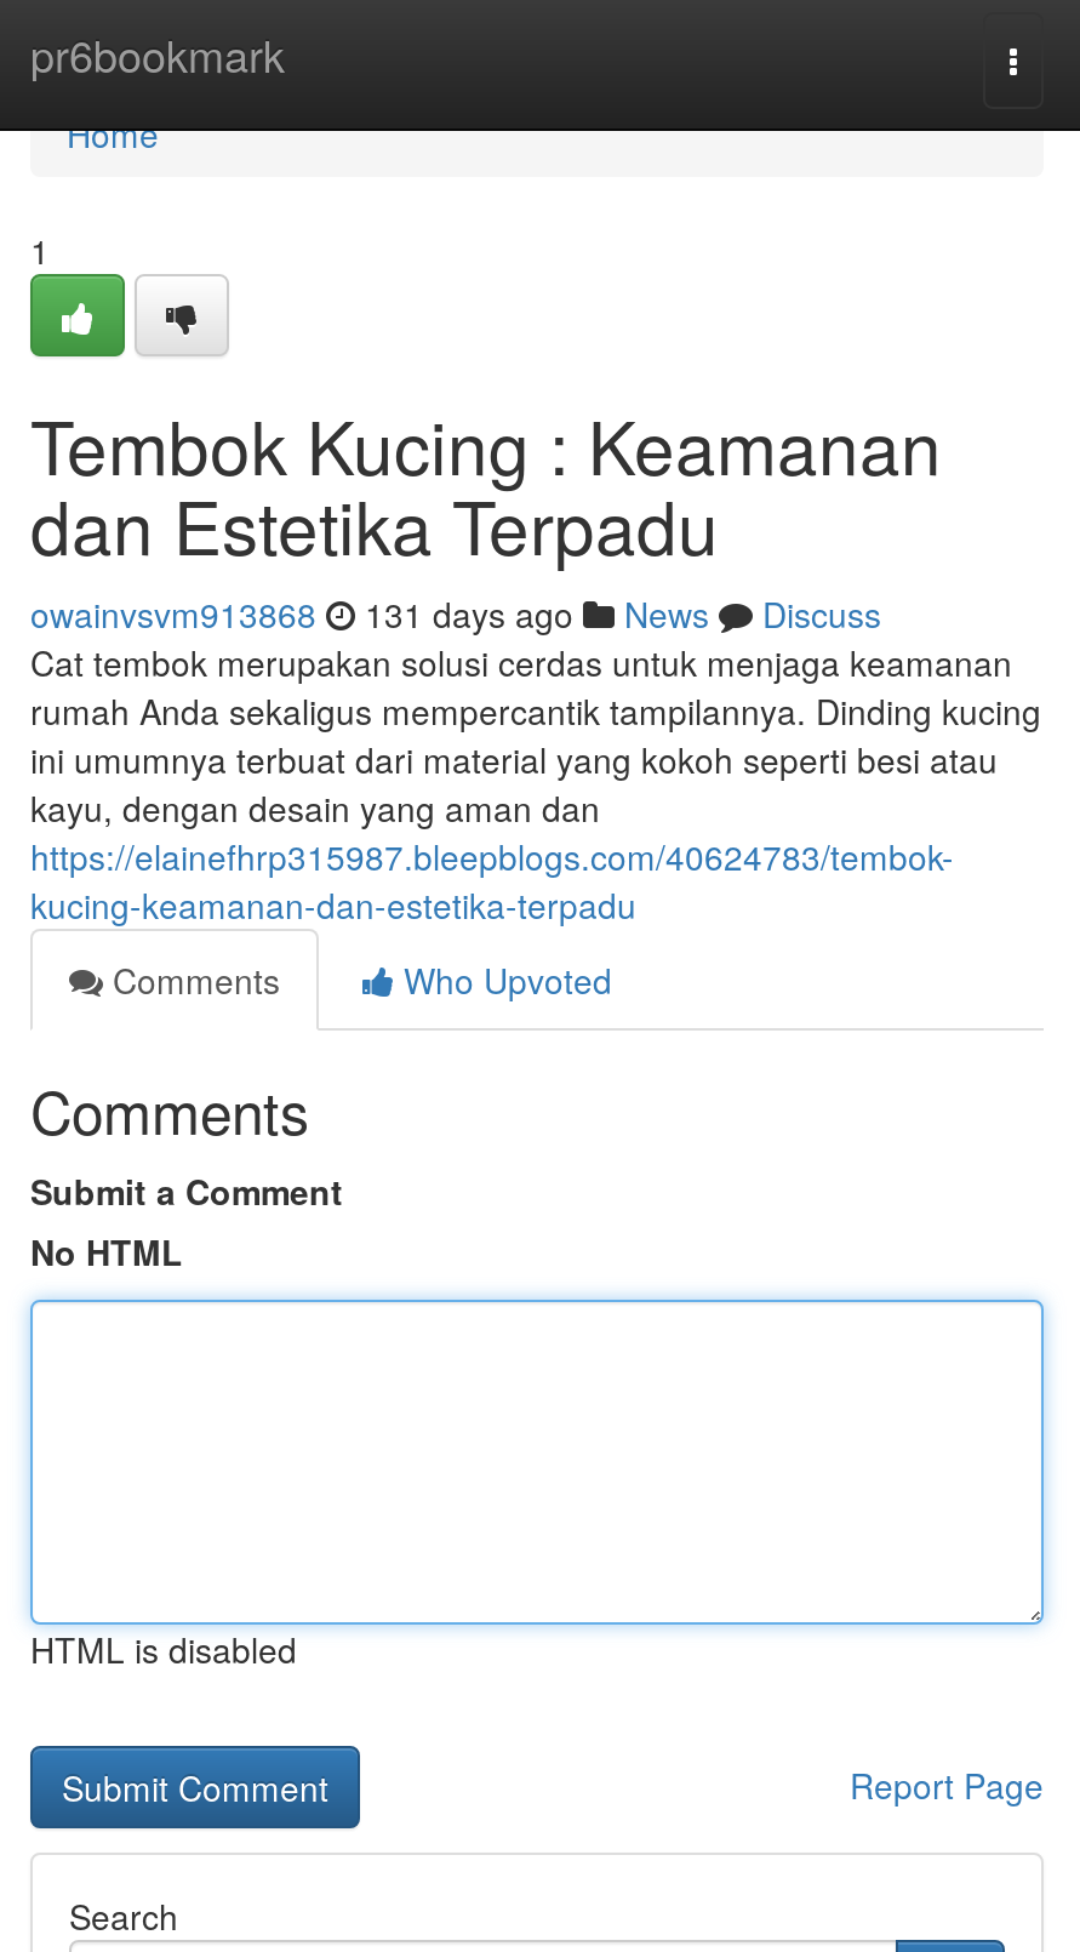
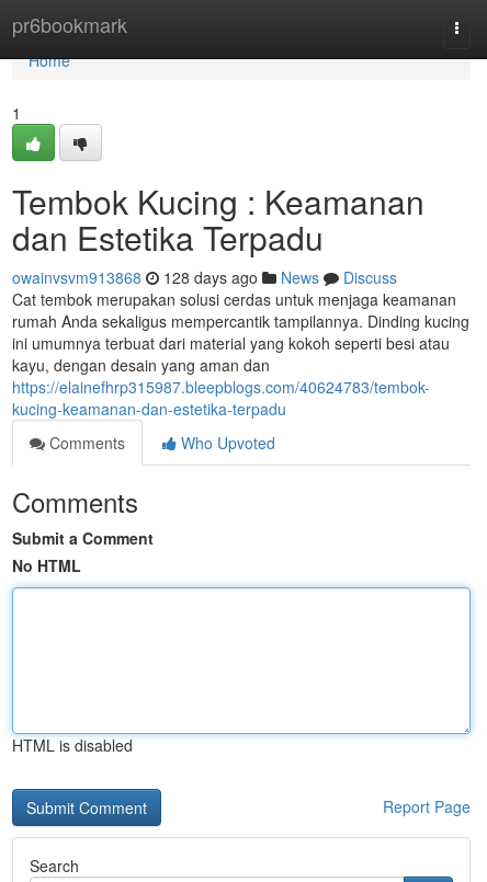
[30,589,881,638] owainvsvm913868 131 days ago News Discuss -> [12,266,397,288] owainvsvm913868 128 days ago News Discuss

